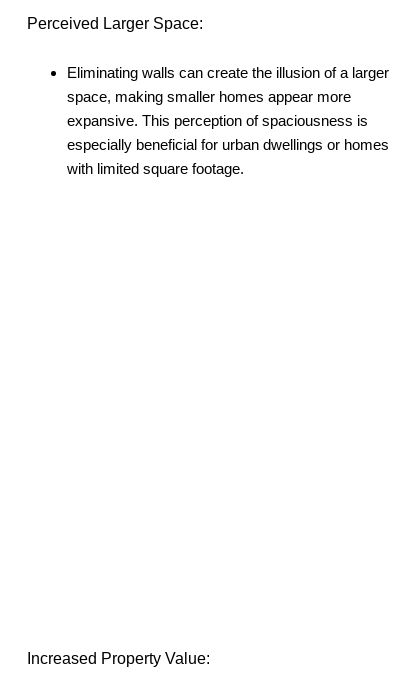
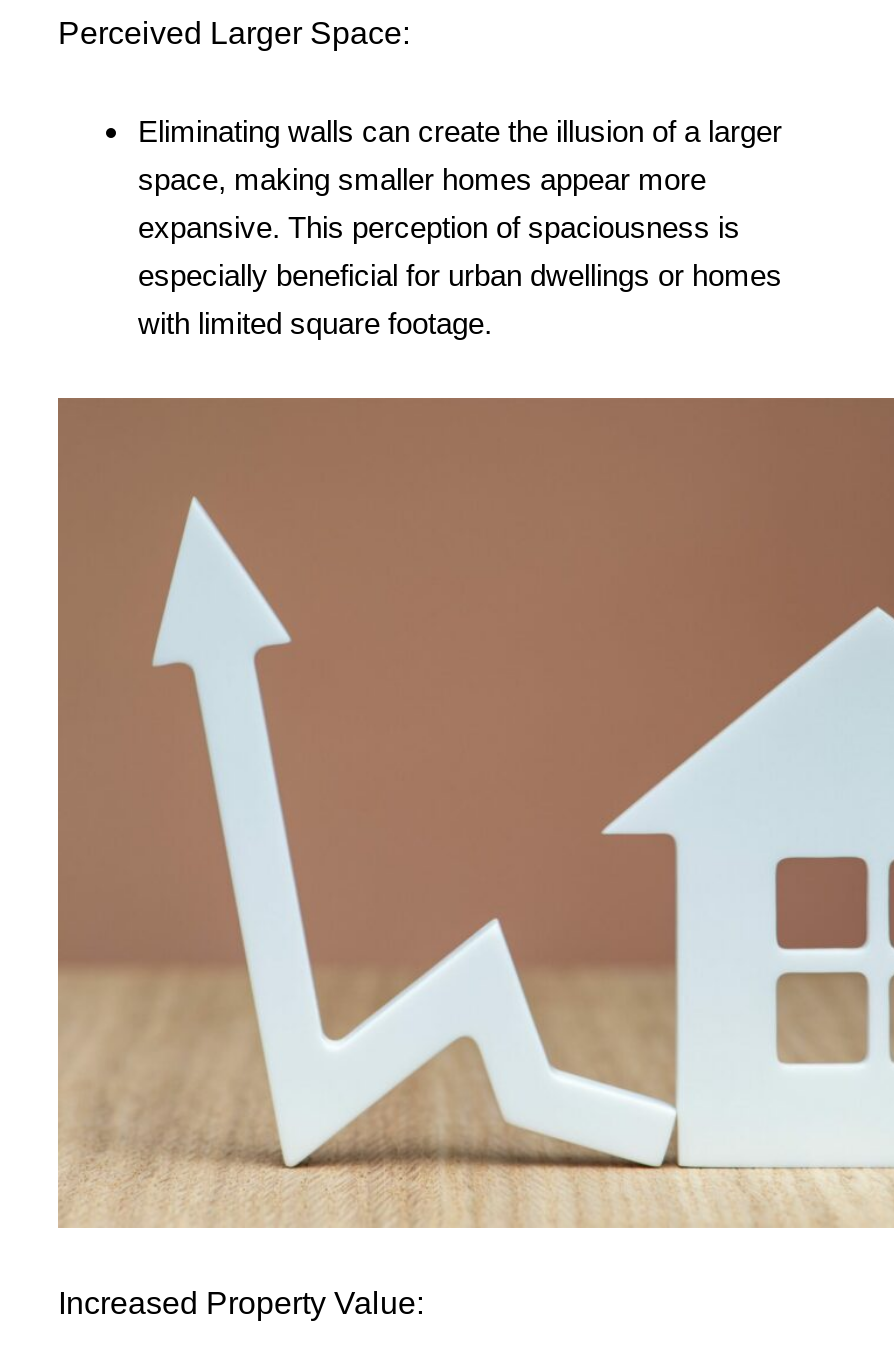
none -> [56,396,888,1230] [image]

